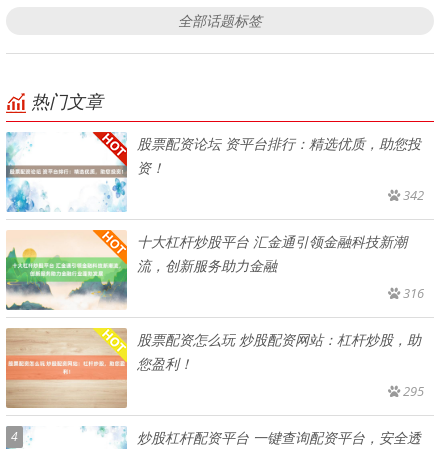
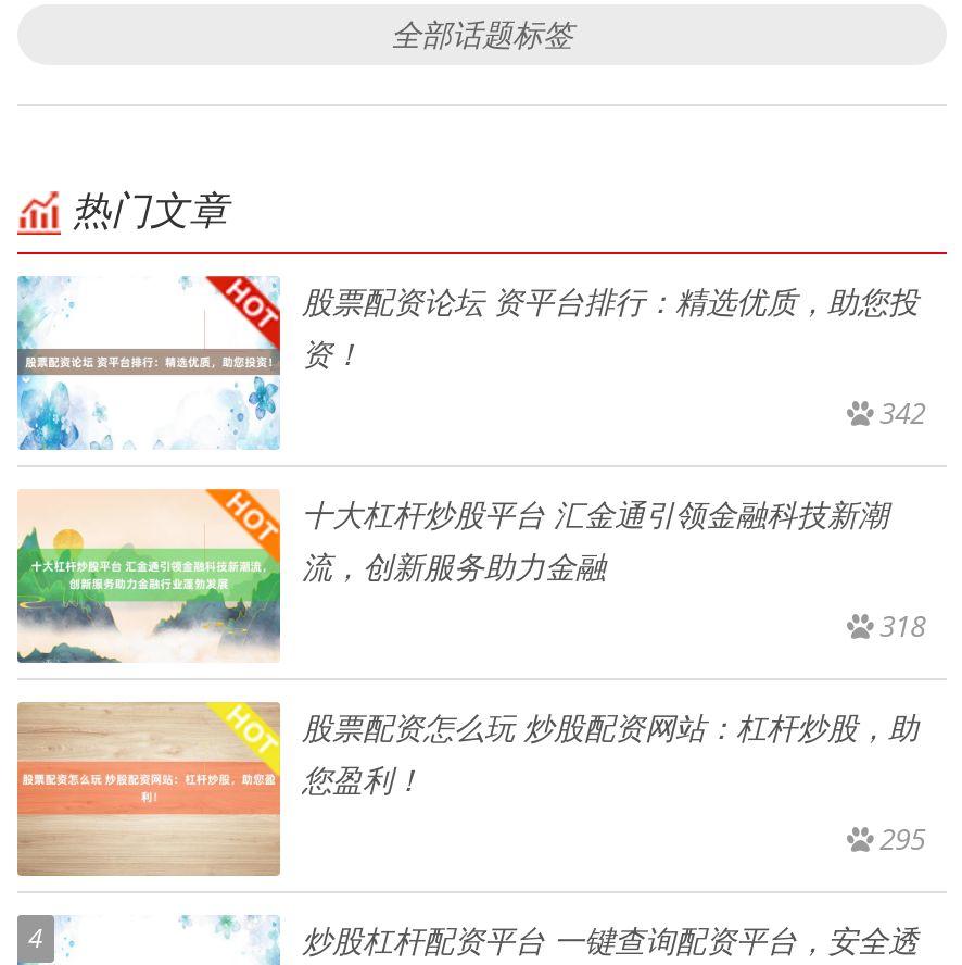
[403,283,424,301] 316 -> [879,605,925,644] 318

